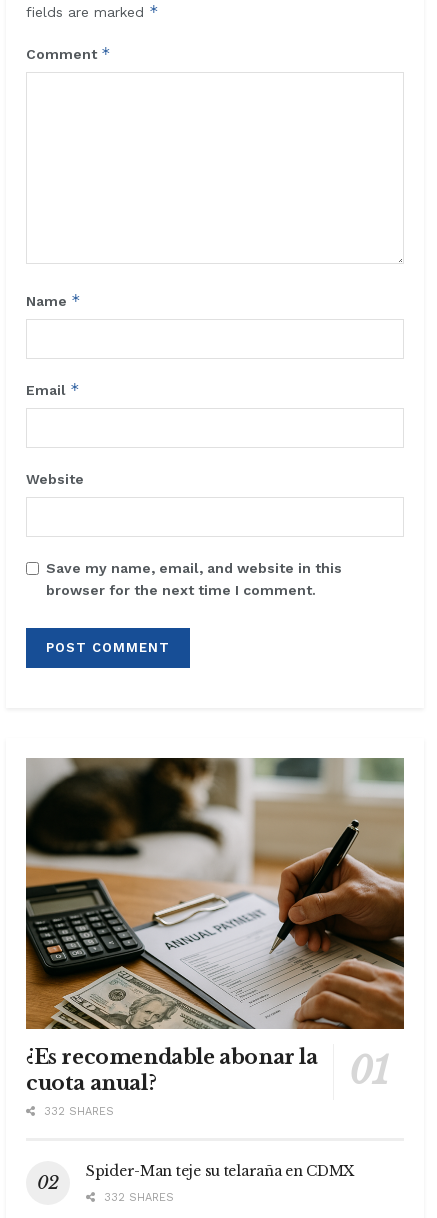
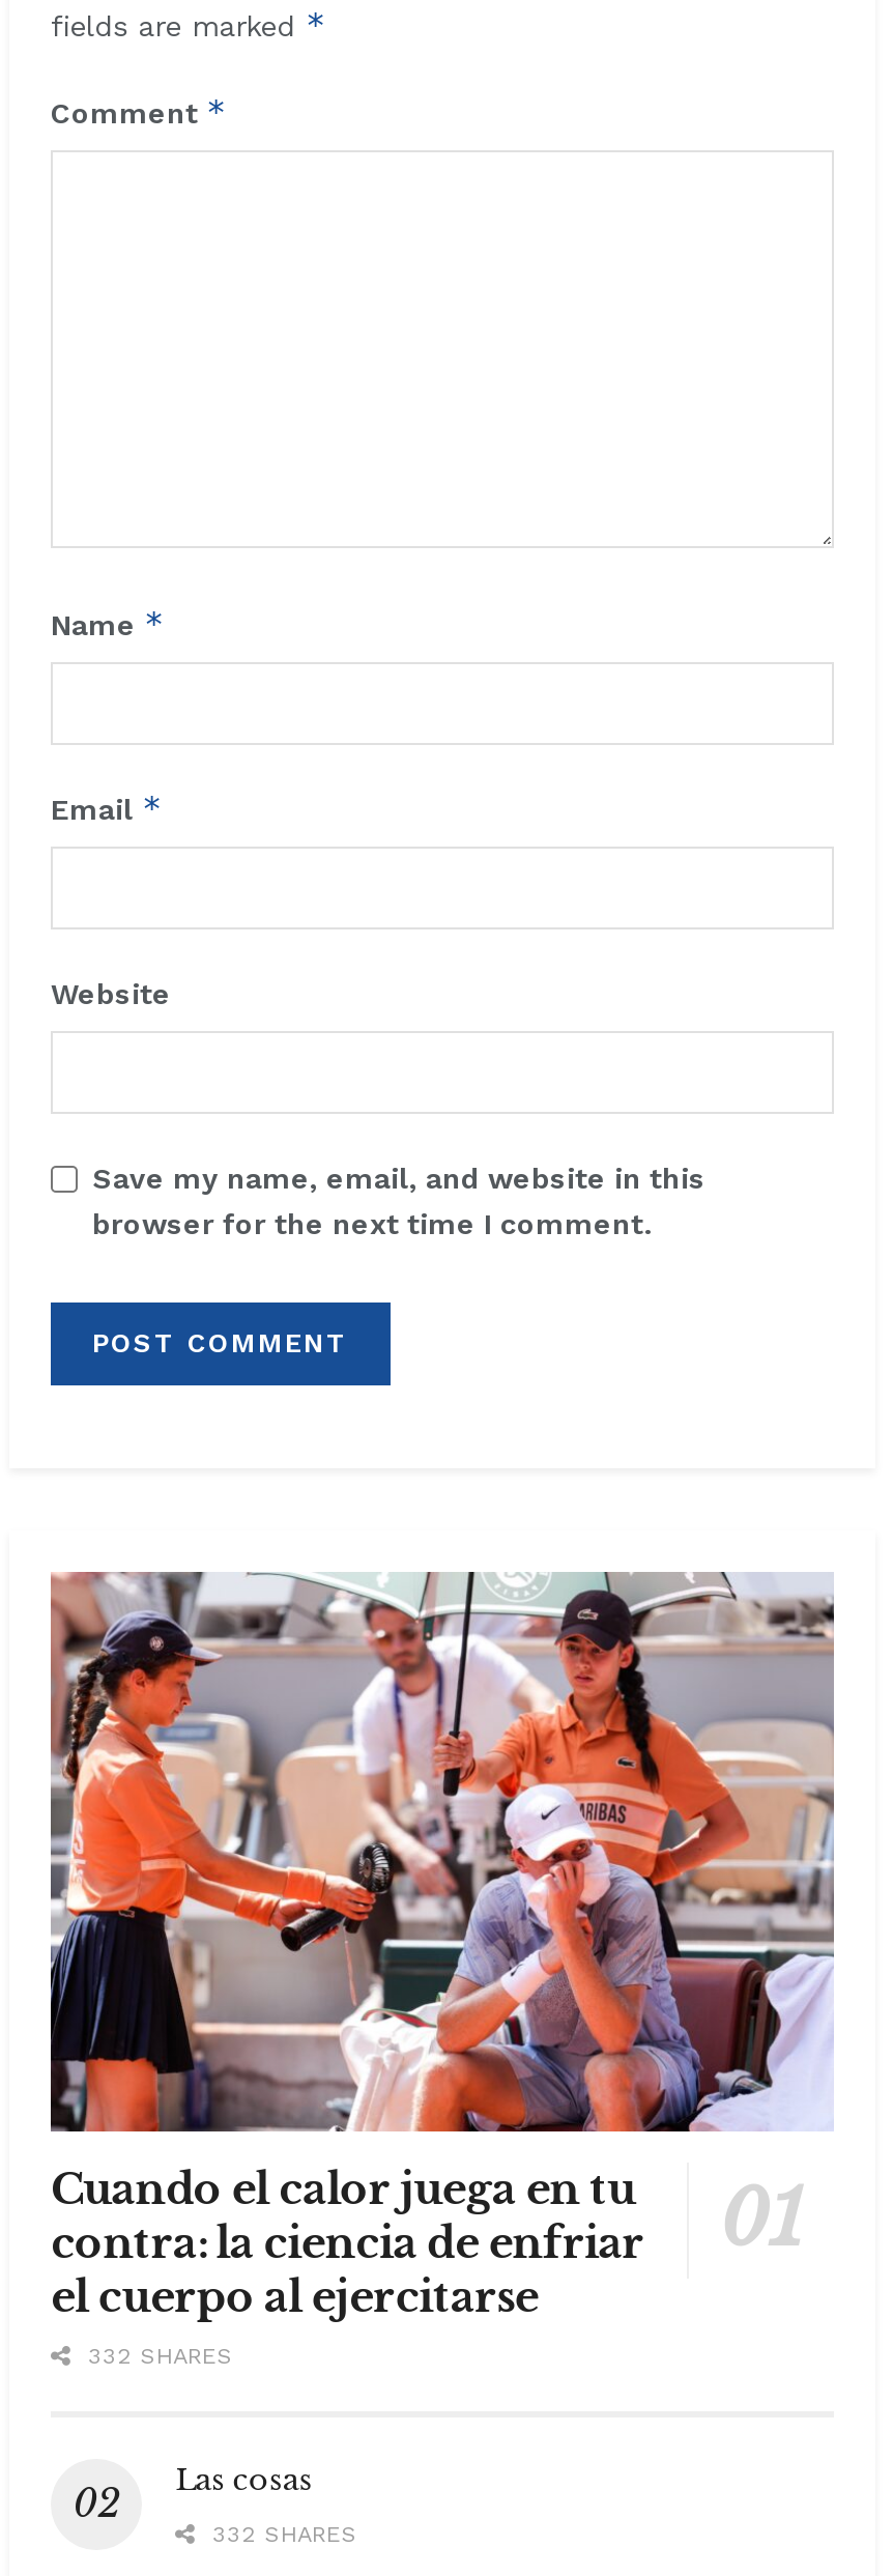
[25,757,405,1095] [image] | ¿Es recomendable abonar la | cuota anual? -> [49,1571,836,2322] [image] | Cuando el calor juega en tu | contra: la ciencia de enfriar | el cuerpo al ejercitarse
[86,1162,354,1180] Spider-Man teje su telaraña en CDMX -> [175,2461,313,2498] Las cosas

